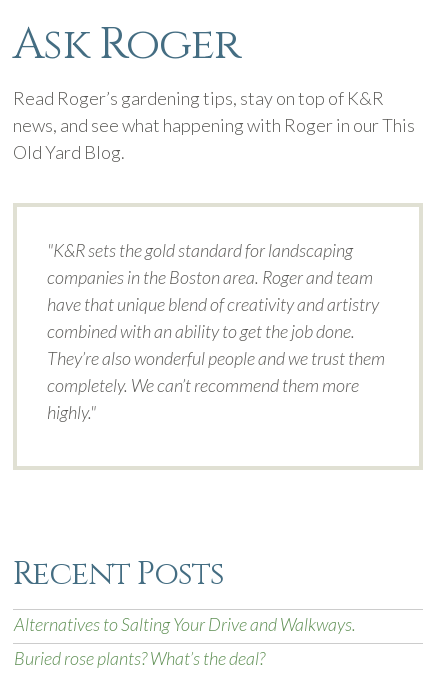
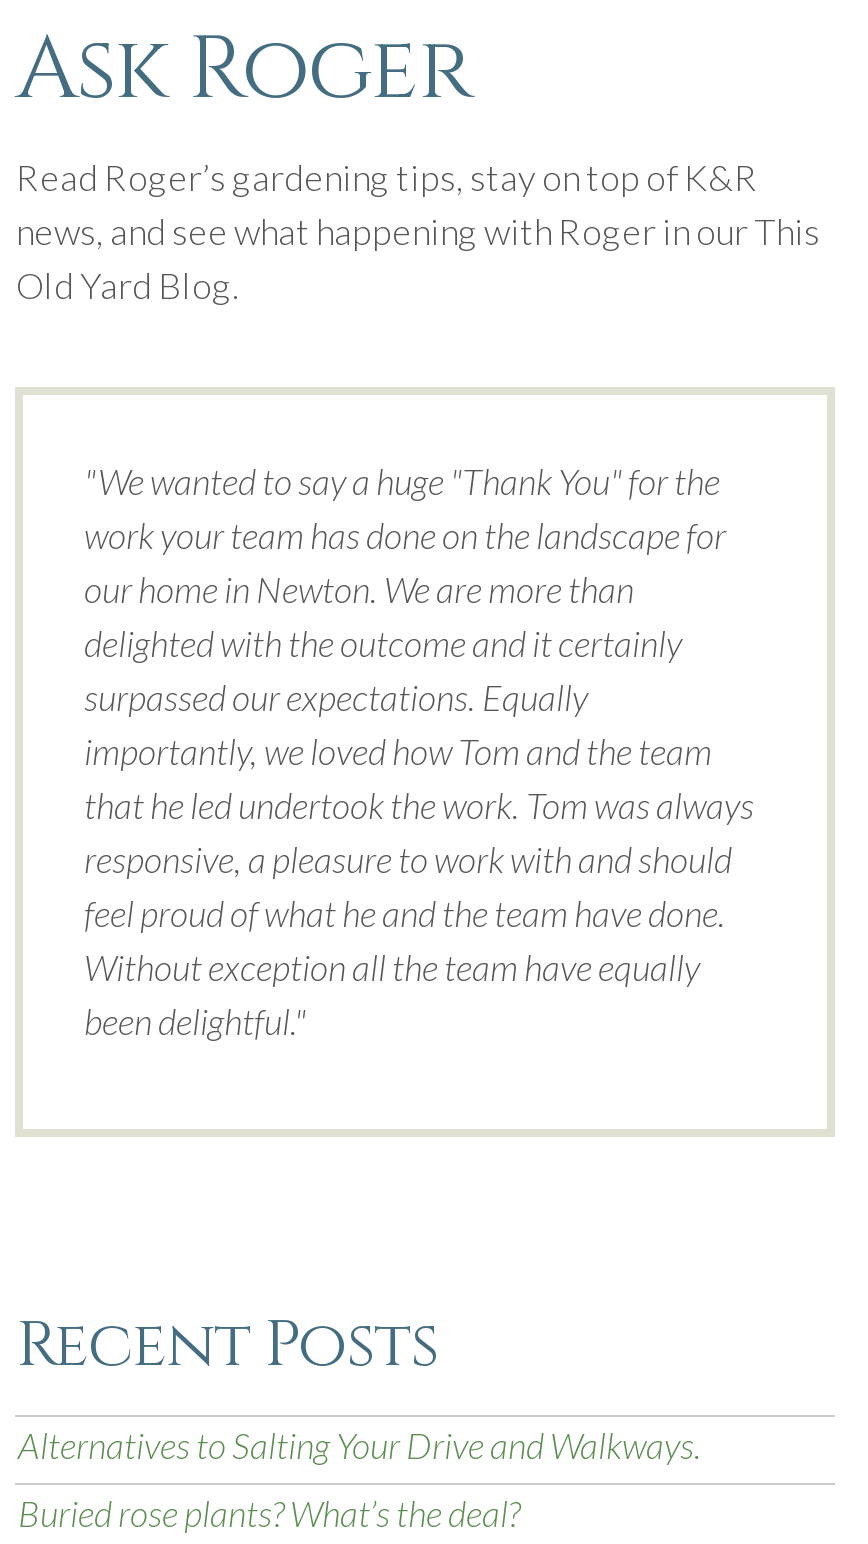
[47,239,385,423] "K&R sets the gold standard for landscaping | companies in the Boston area. Roger and team | have that unique blend of creativity and artistry | combined with an ability to get the job done. | They’re also wonderful people and we trust them | completely. We can’t recommend them more | highly." -> [84,459,754,1043] "We wanted to say a huge "Thank You" for the | work your team has done on the landscape for | our home in Newton. We are more than | delighted with the outcome and it certainly | surpassed our expectations. Equally | importantly, we loved how Tom and the team | that he led undertook the work. Tom was always | responsive, a pleasure to work with and should | feel proud of what he and the team have done. | Without exception all the team have equally | been delightful."

